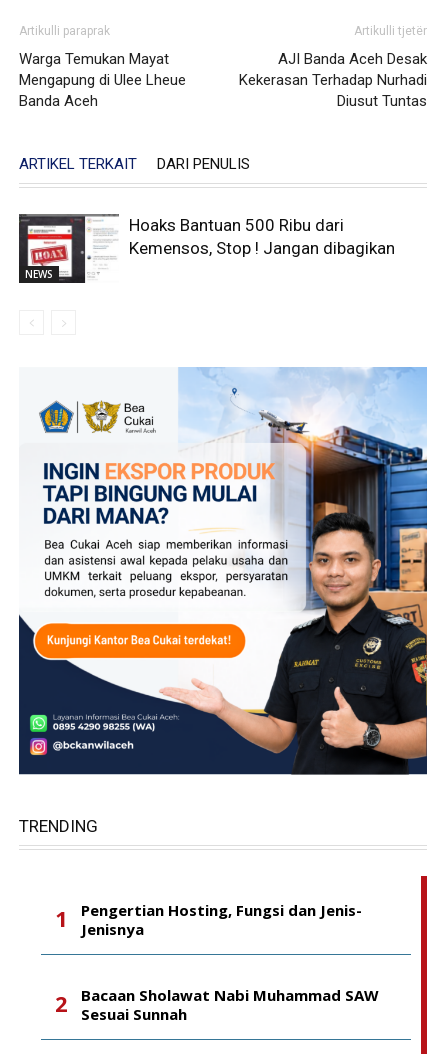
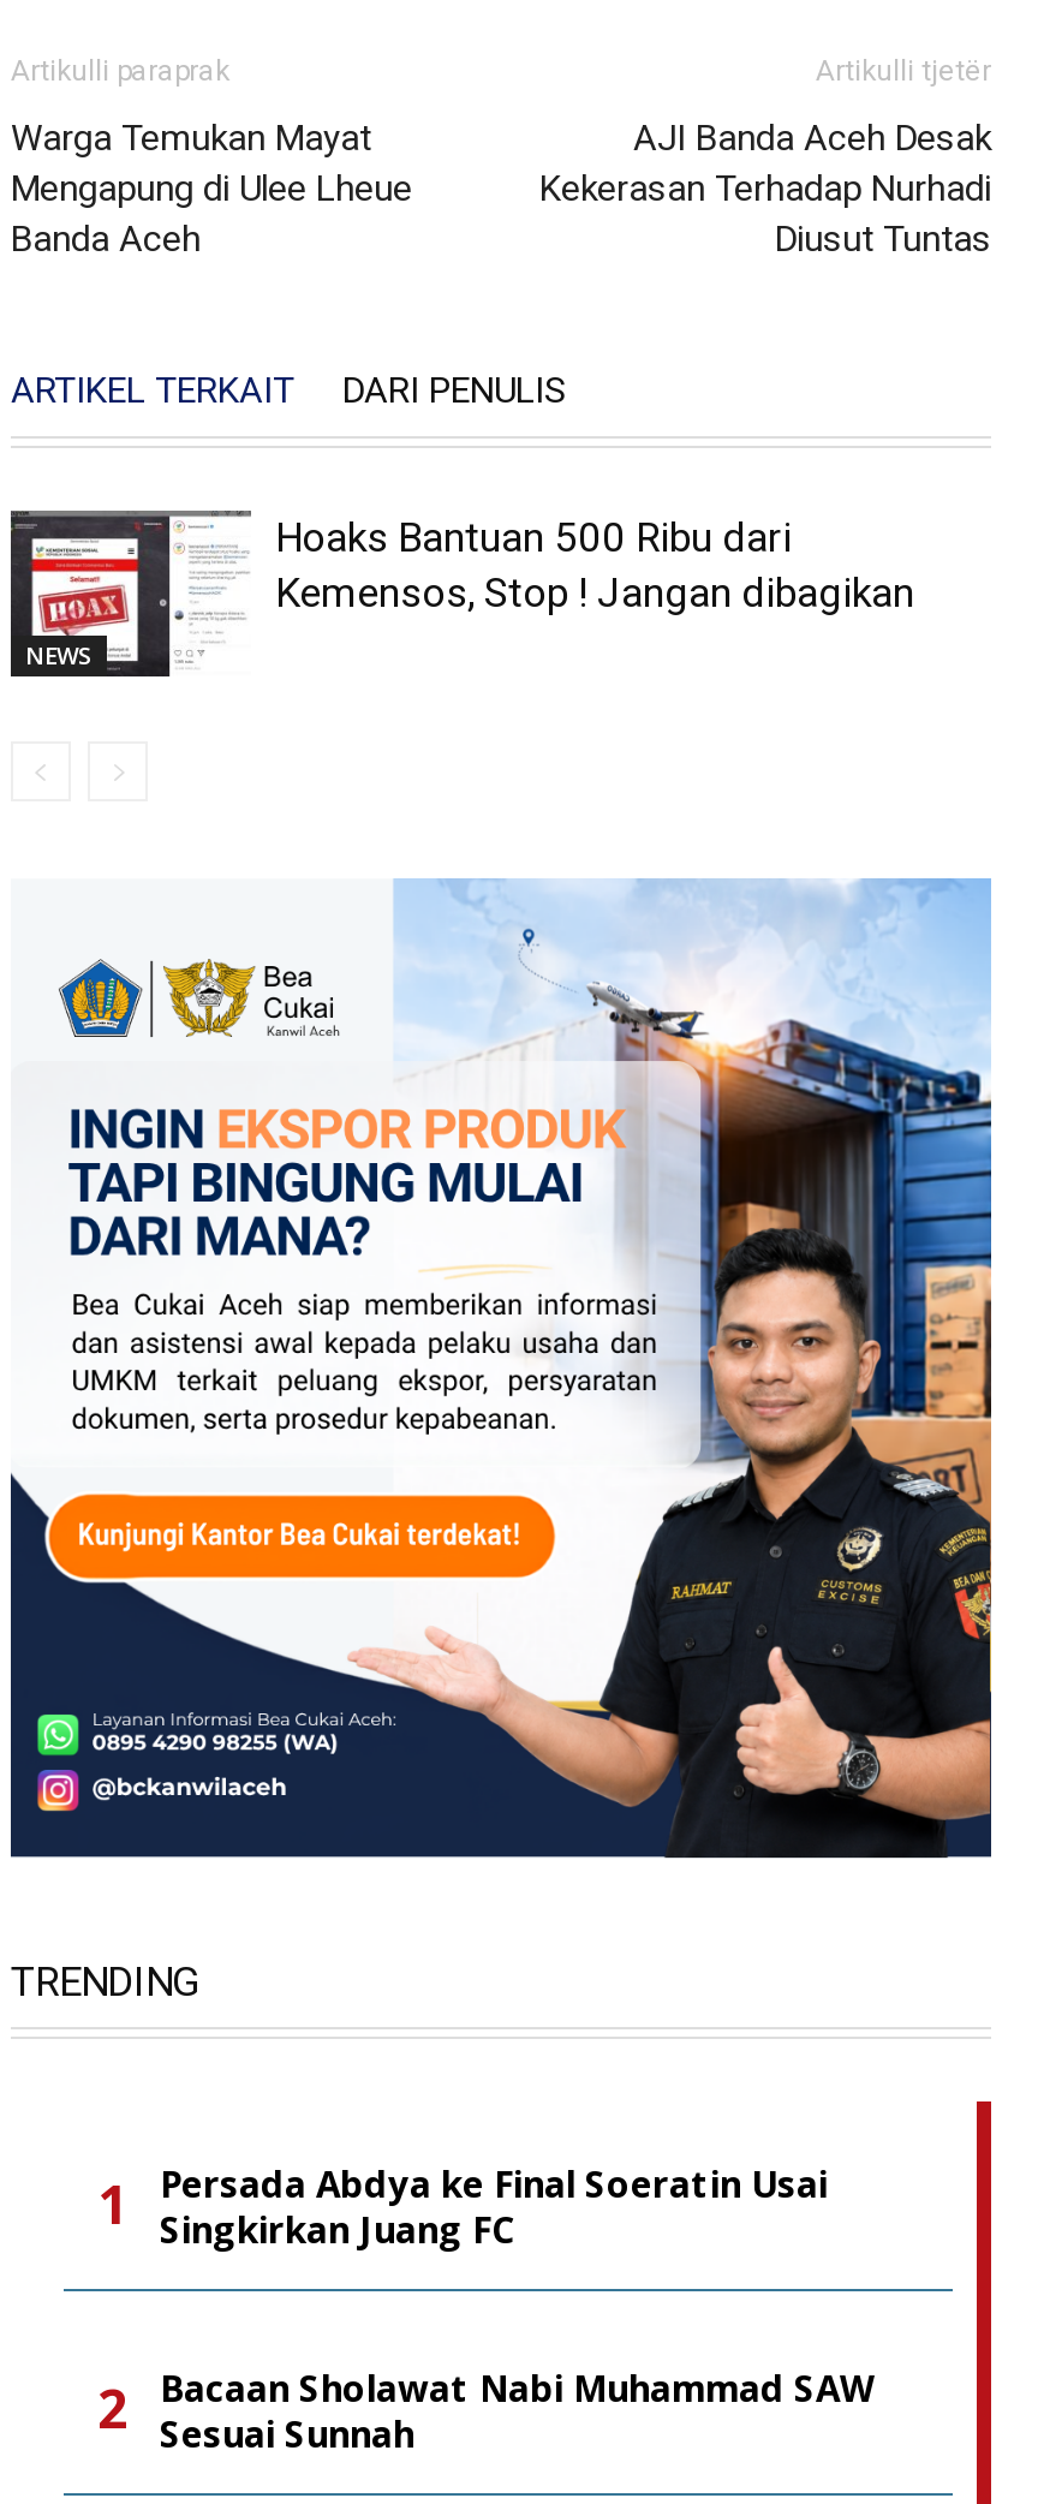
[81,900,362,939] Pengertian Hosting, Fungsi dan Jenis- | Jenisnya -> [160,2160,828,2254] Persada Abdya ke Final Soeratin Usai | Singkirkan Juang FC

